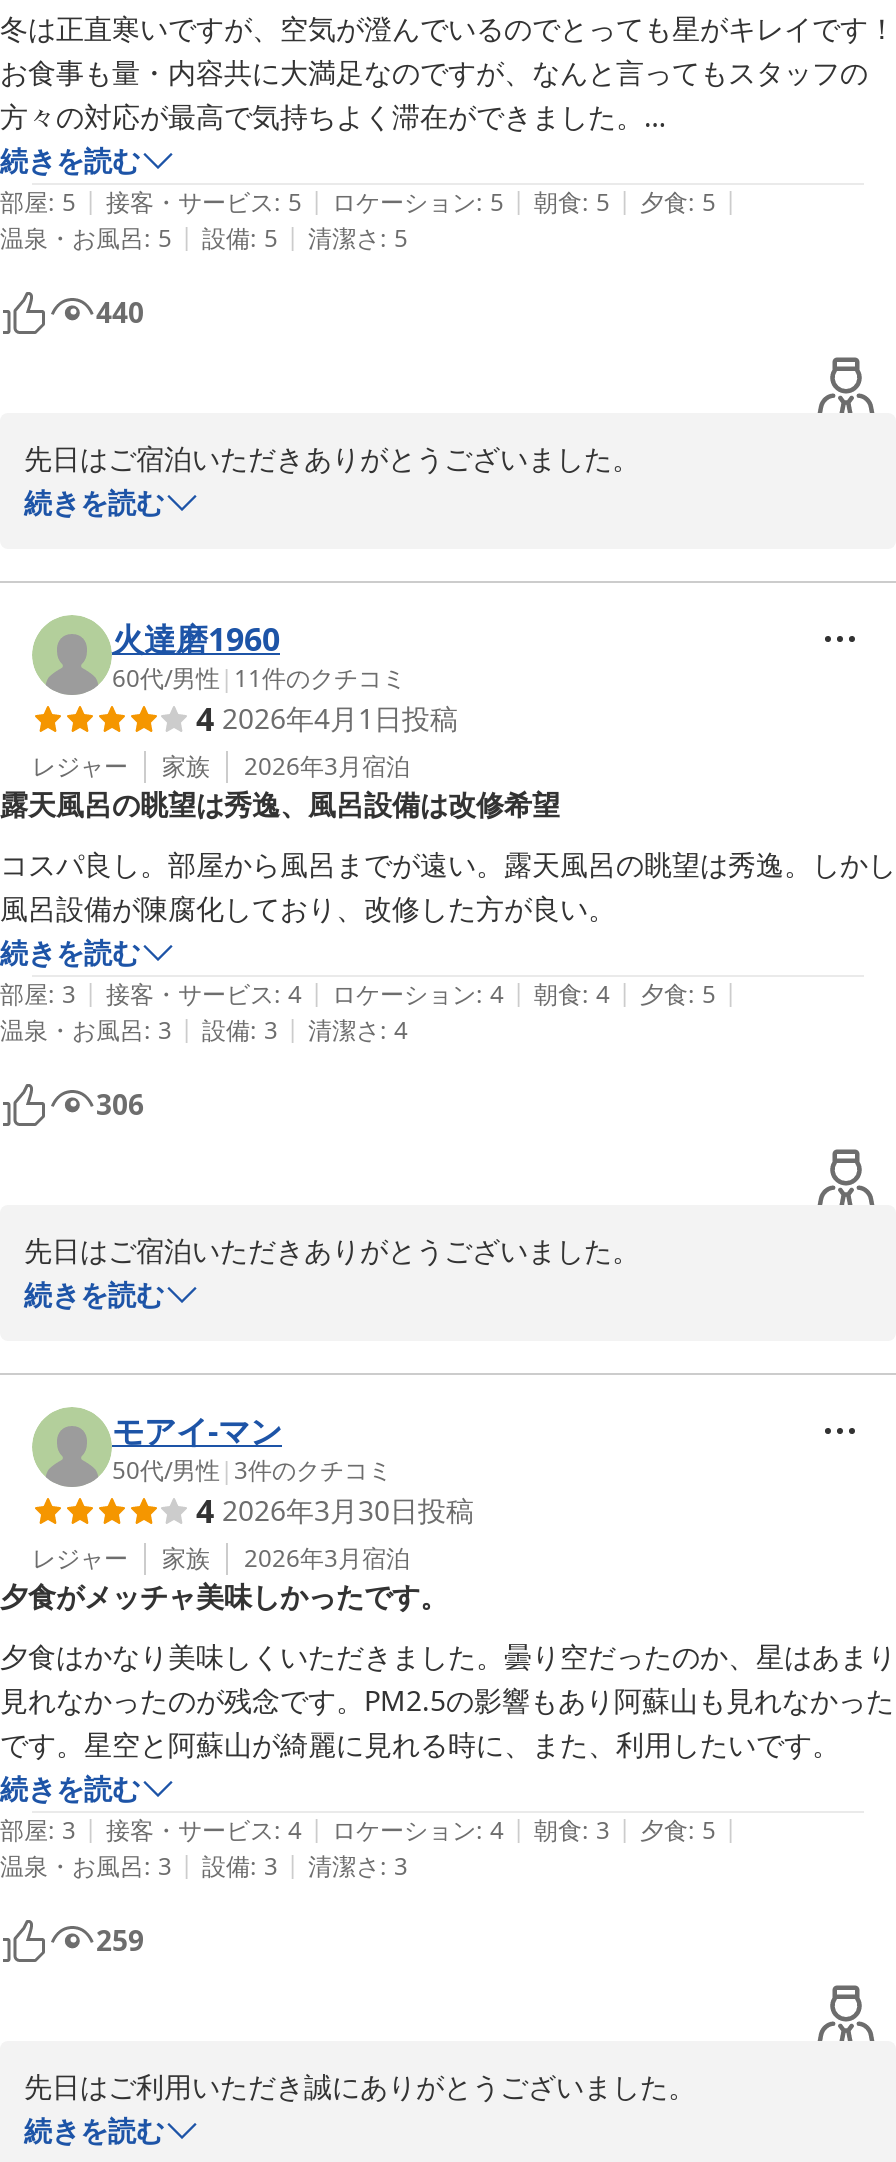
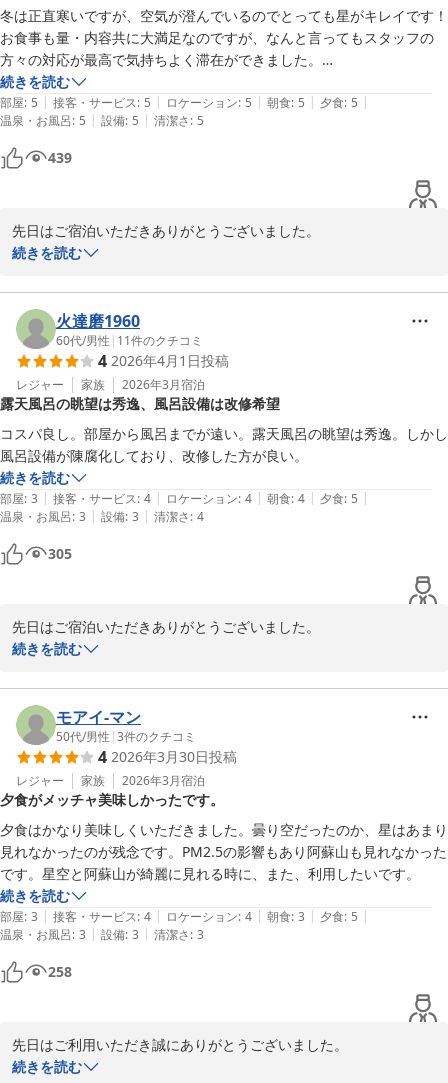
[96,293,144,331] 440 -> [48,148,72,167] 439
[96,1085,144,1123] 306 -> [48,544,72,563] 305
[96,1921,144,1959] 259 -> [48,962,72,981] 258

